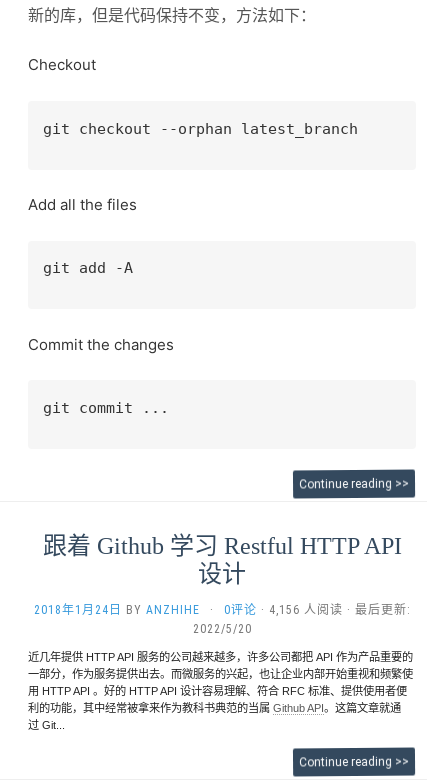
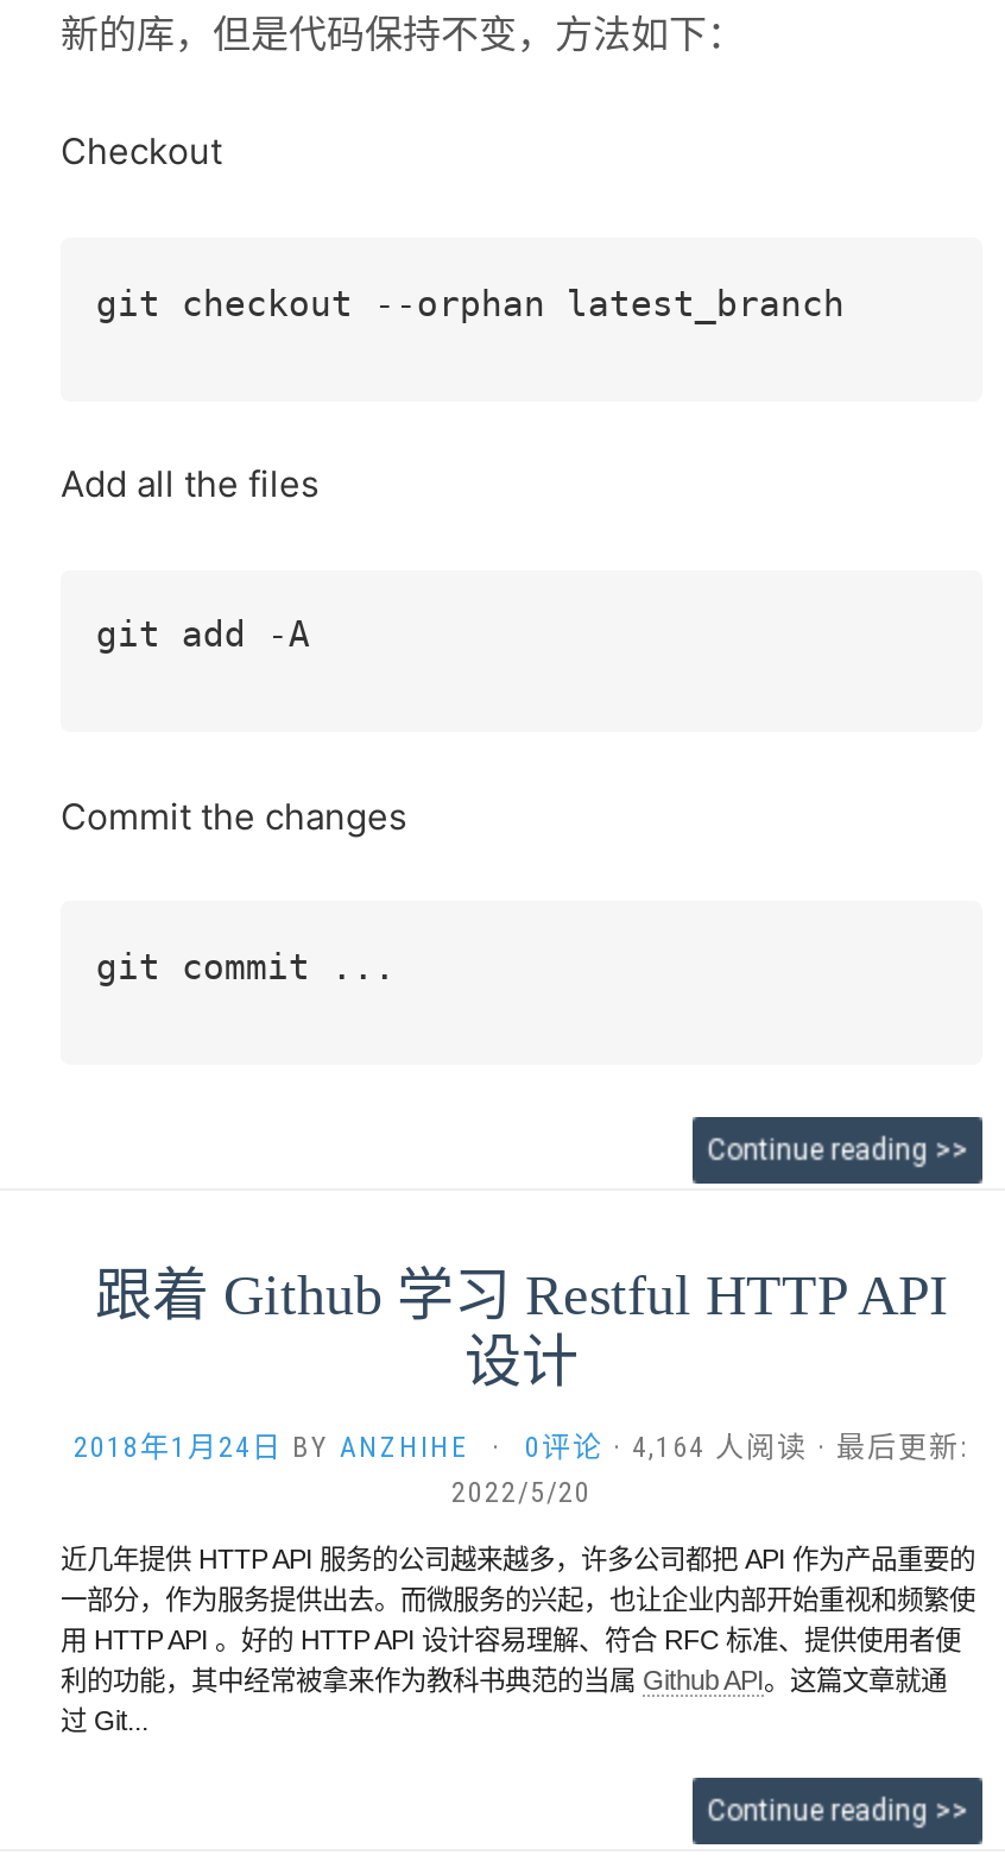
[223,603,410,617] 0评论· 4,156 人阅读 · 最后更新: -> [525,1432,969,1465] 0评论· 4,164 人阅读 · 最后更新:

